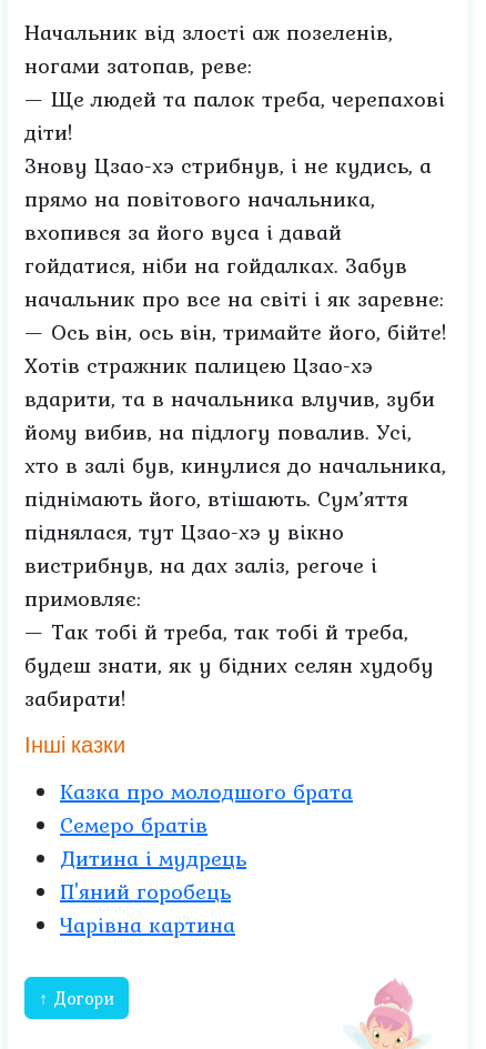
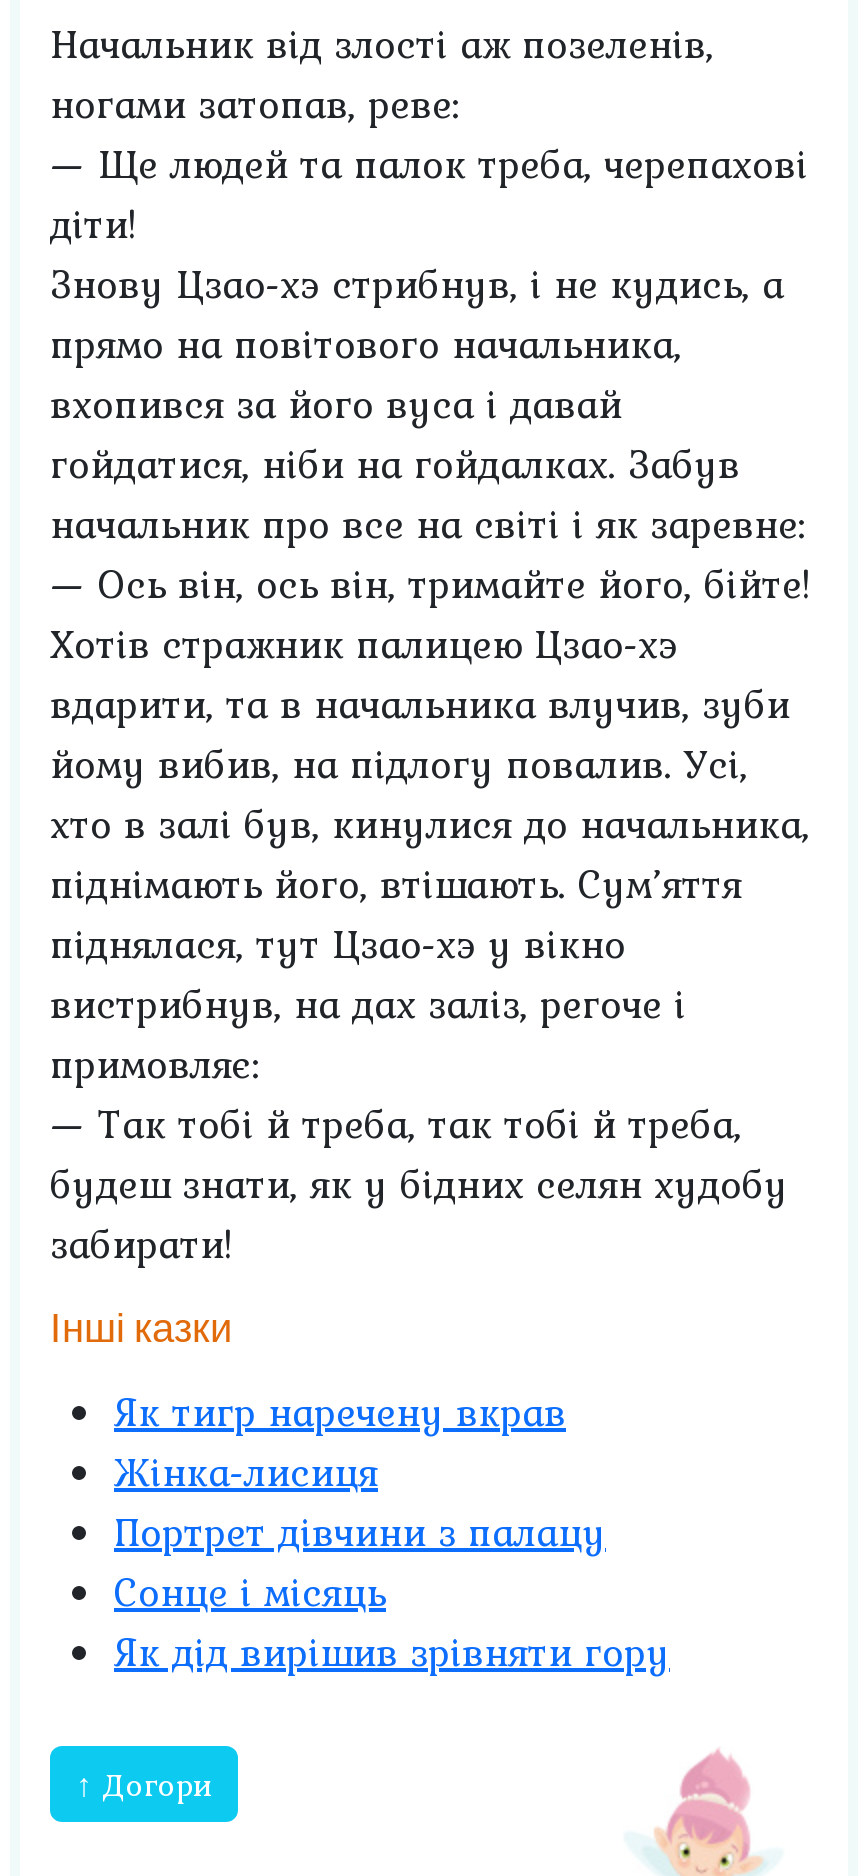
[60,775,353,941] Казка про молодшого брата | Семеро братів | Дитина і мудрець | П'яний горобець | Чарівна картина -> [114,1382,670,1682] Як тигр наречену вкрав | Жінка-лисиця | Портрет дівчини з палацу | Сонце і місяць | Як дід вирішив зрівняти гору

